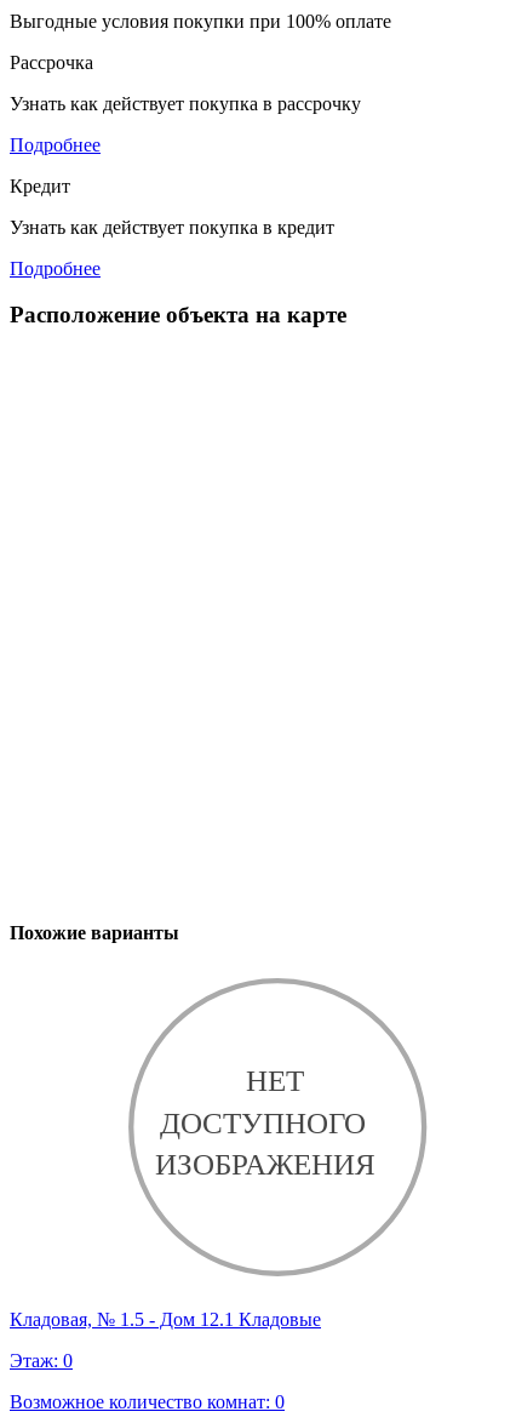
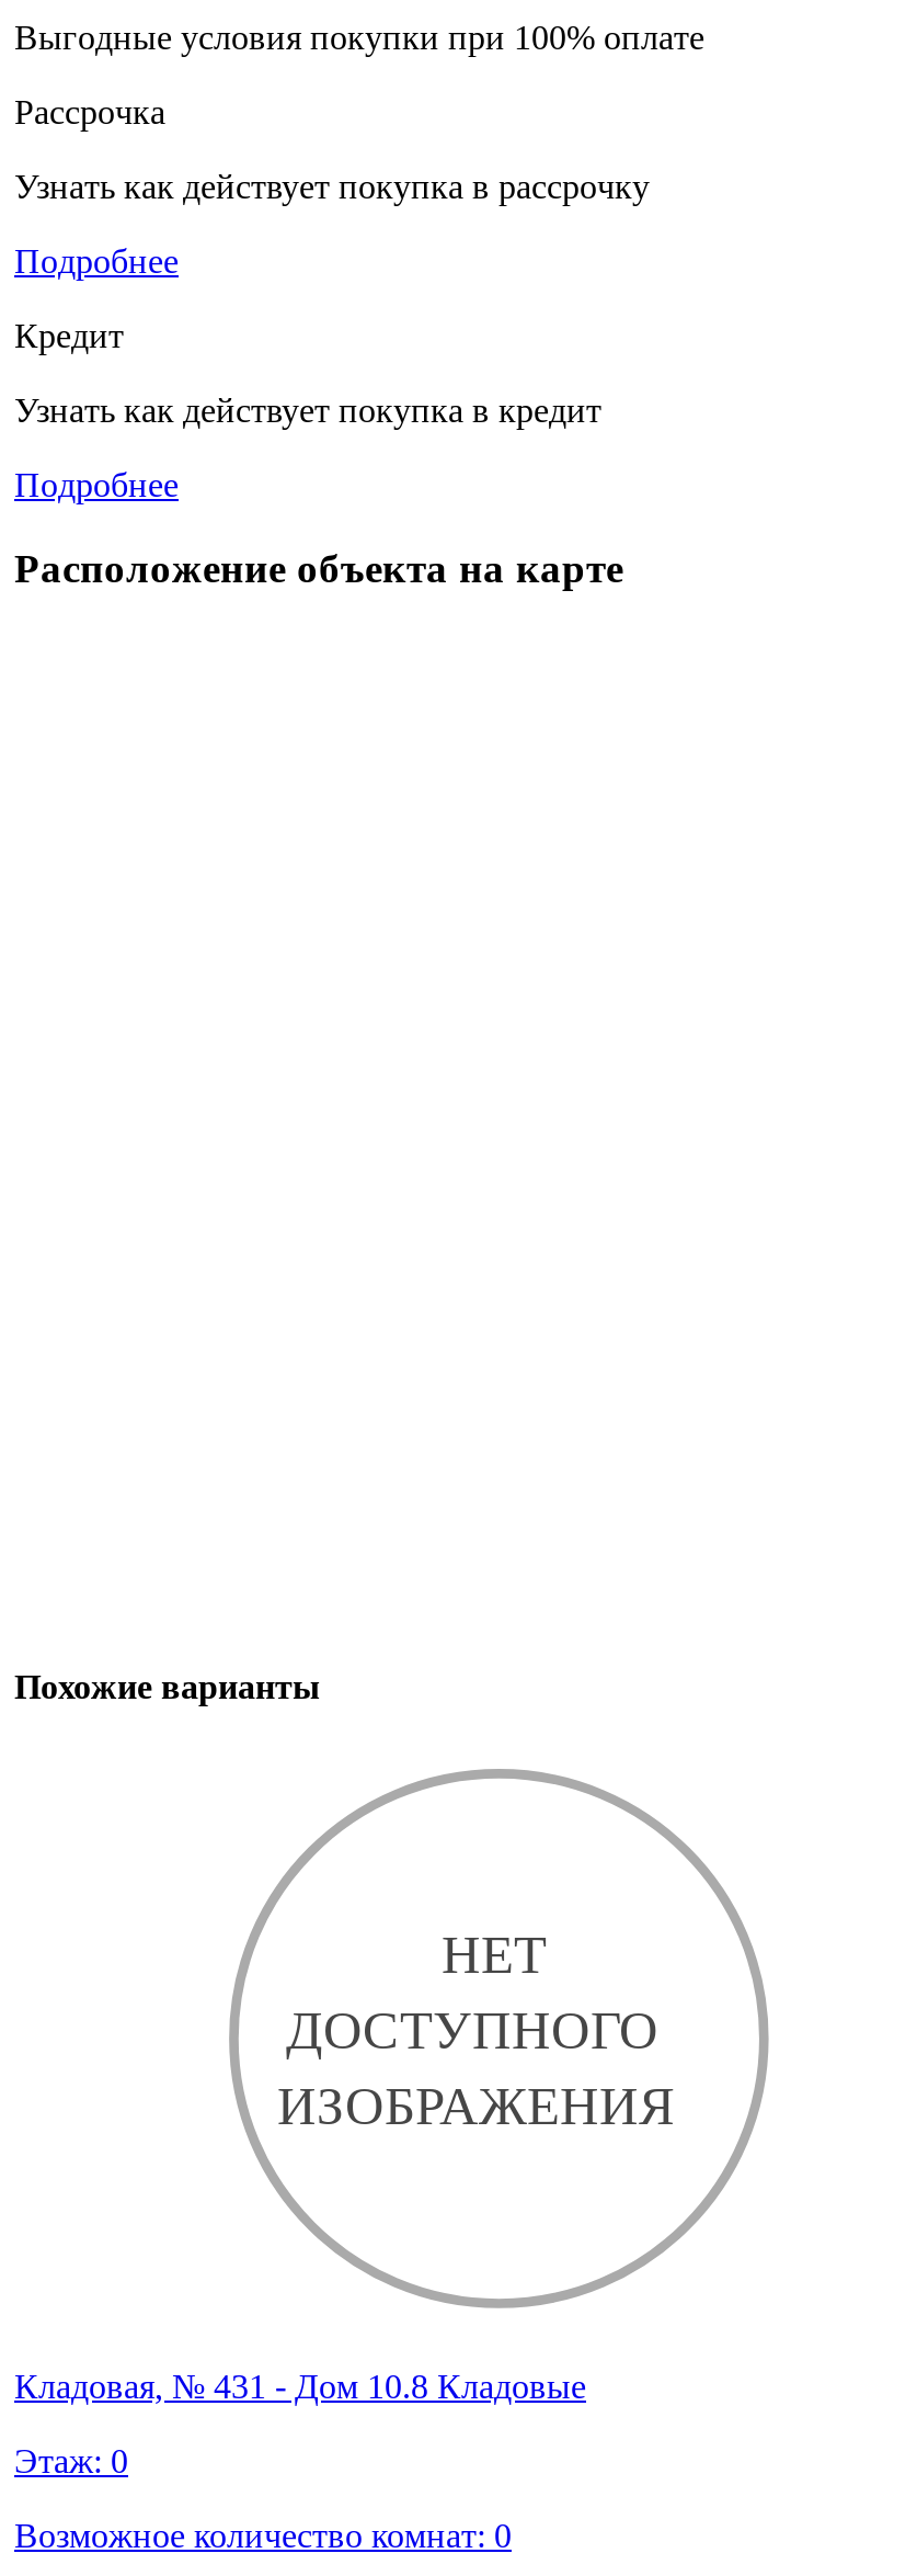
[10,1309,321,1329] Кладовая, № 1.5 - Дом 12.1 Кладовые -> [14,2367,586,2404] Кладовая, № 431 - Дом 10.8 Кладовые

